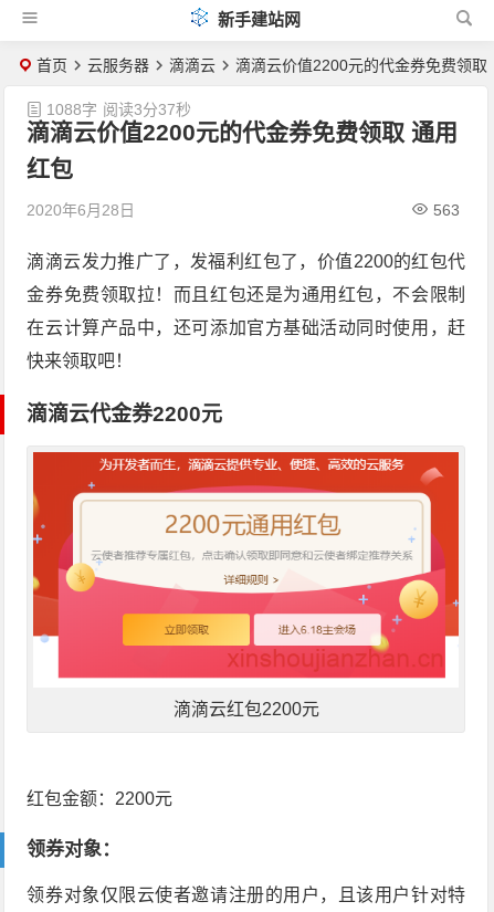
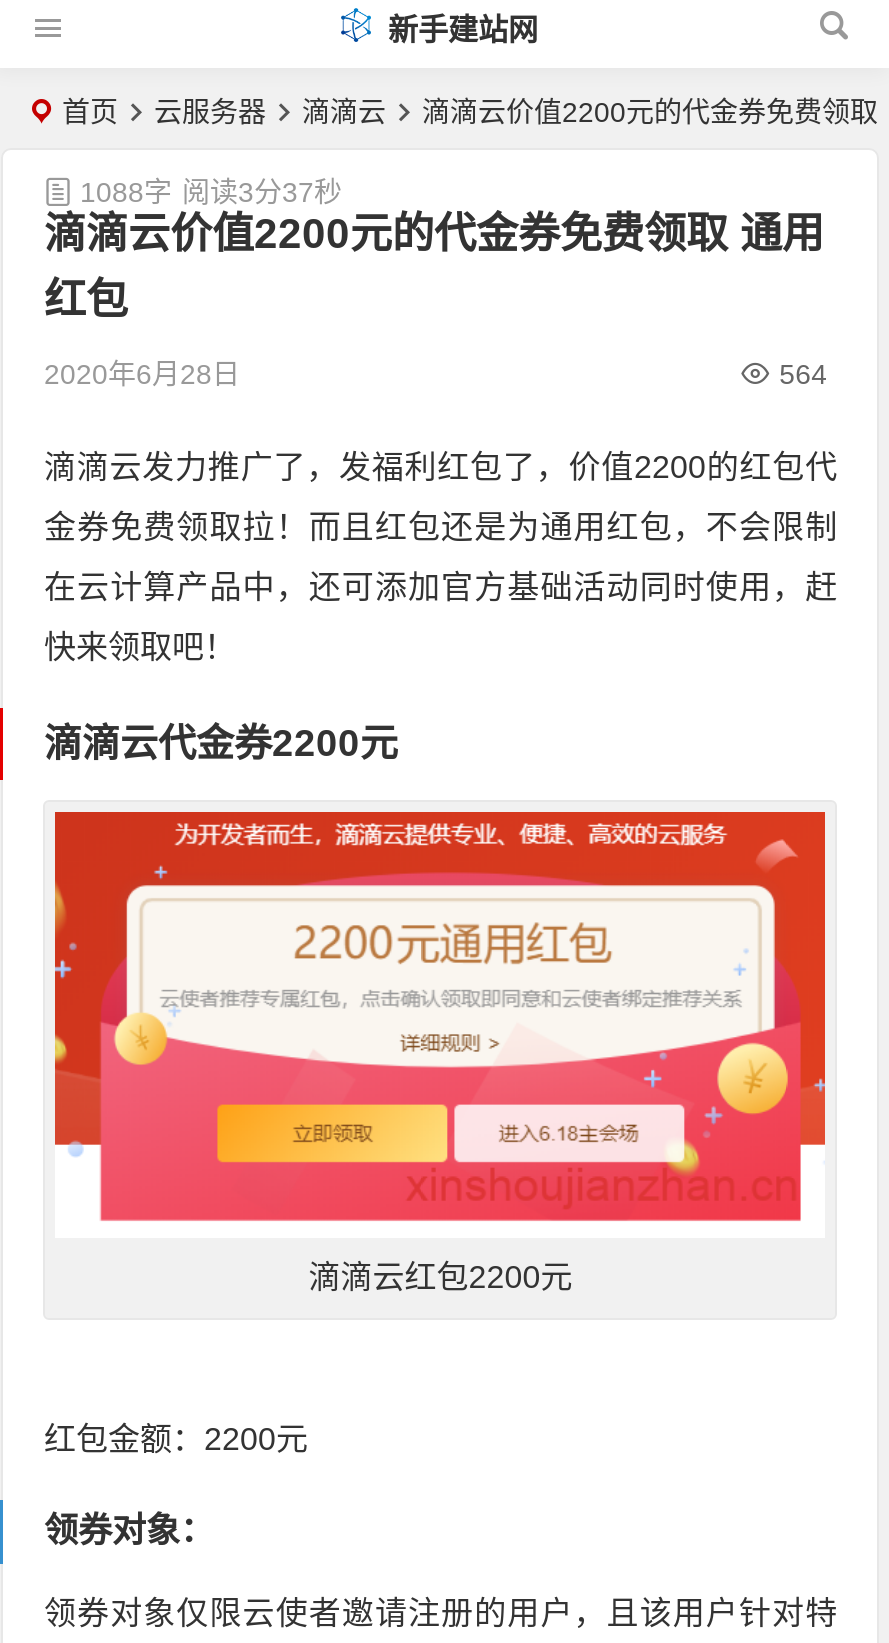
[433,201,460,219] 563 -> [779,358,827,390] 564

